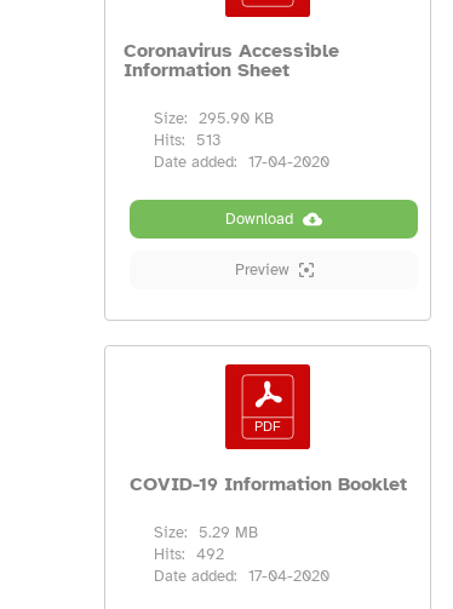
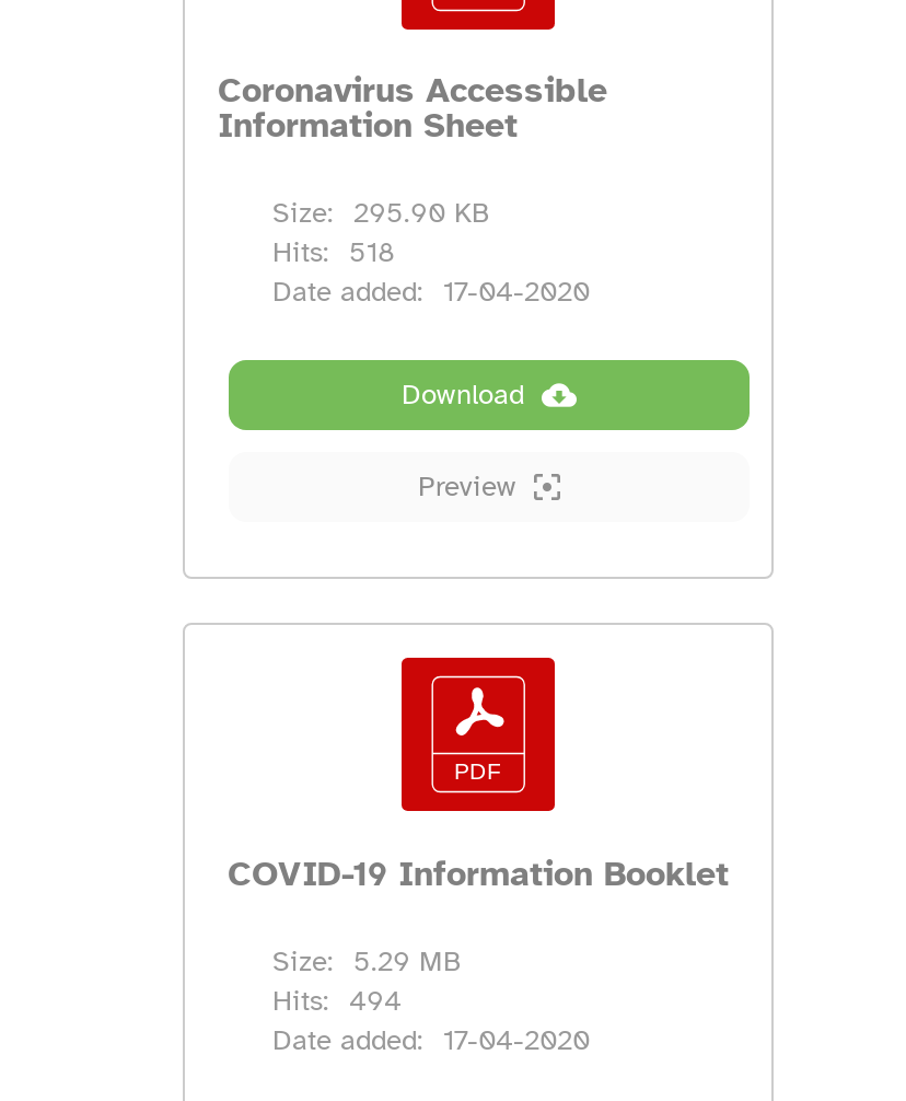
[154,131,220,150] Hits: 513 -> [272,235,395,270] Hits: 518
[154,545,224,564] Hits: 492 -> [272,984,402,1019] Hits: 494

